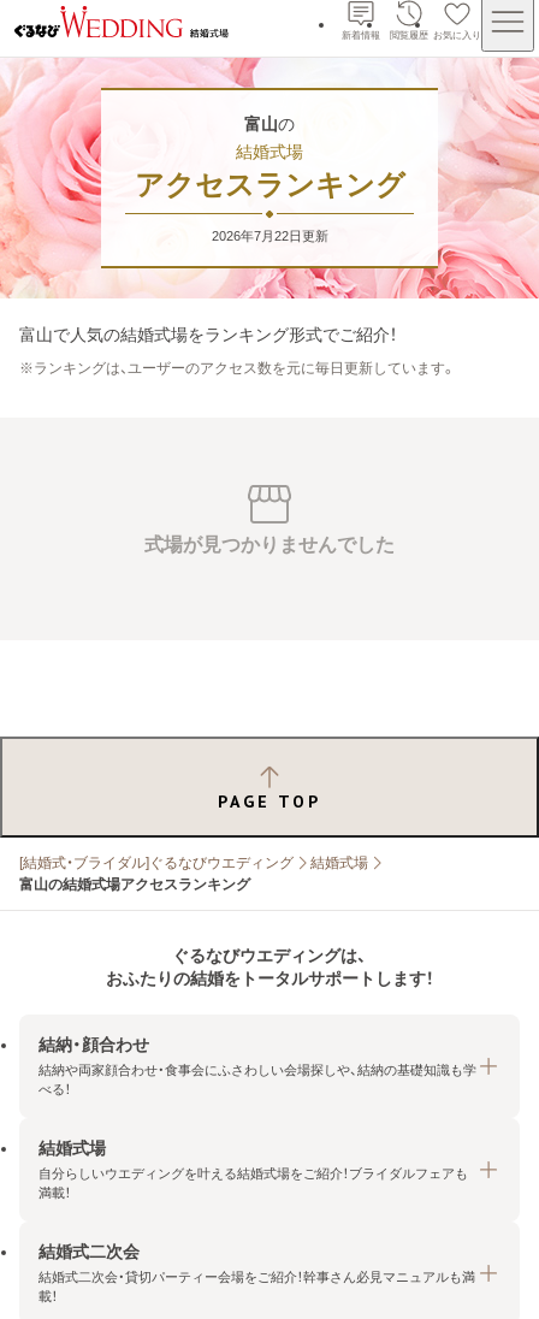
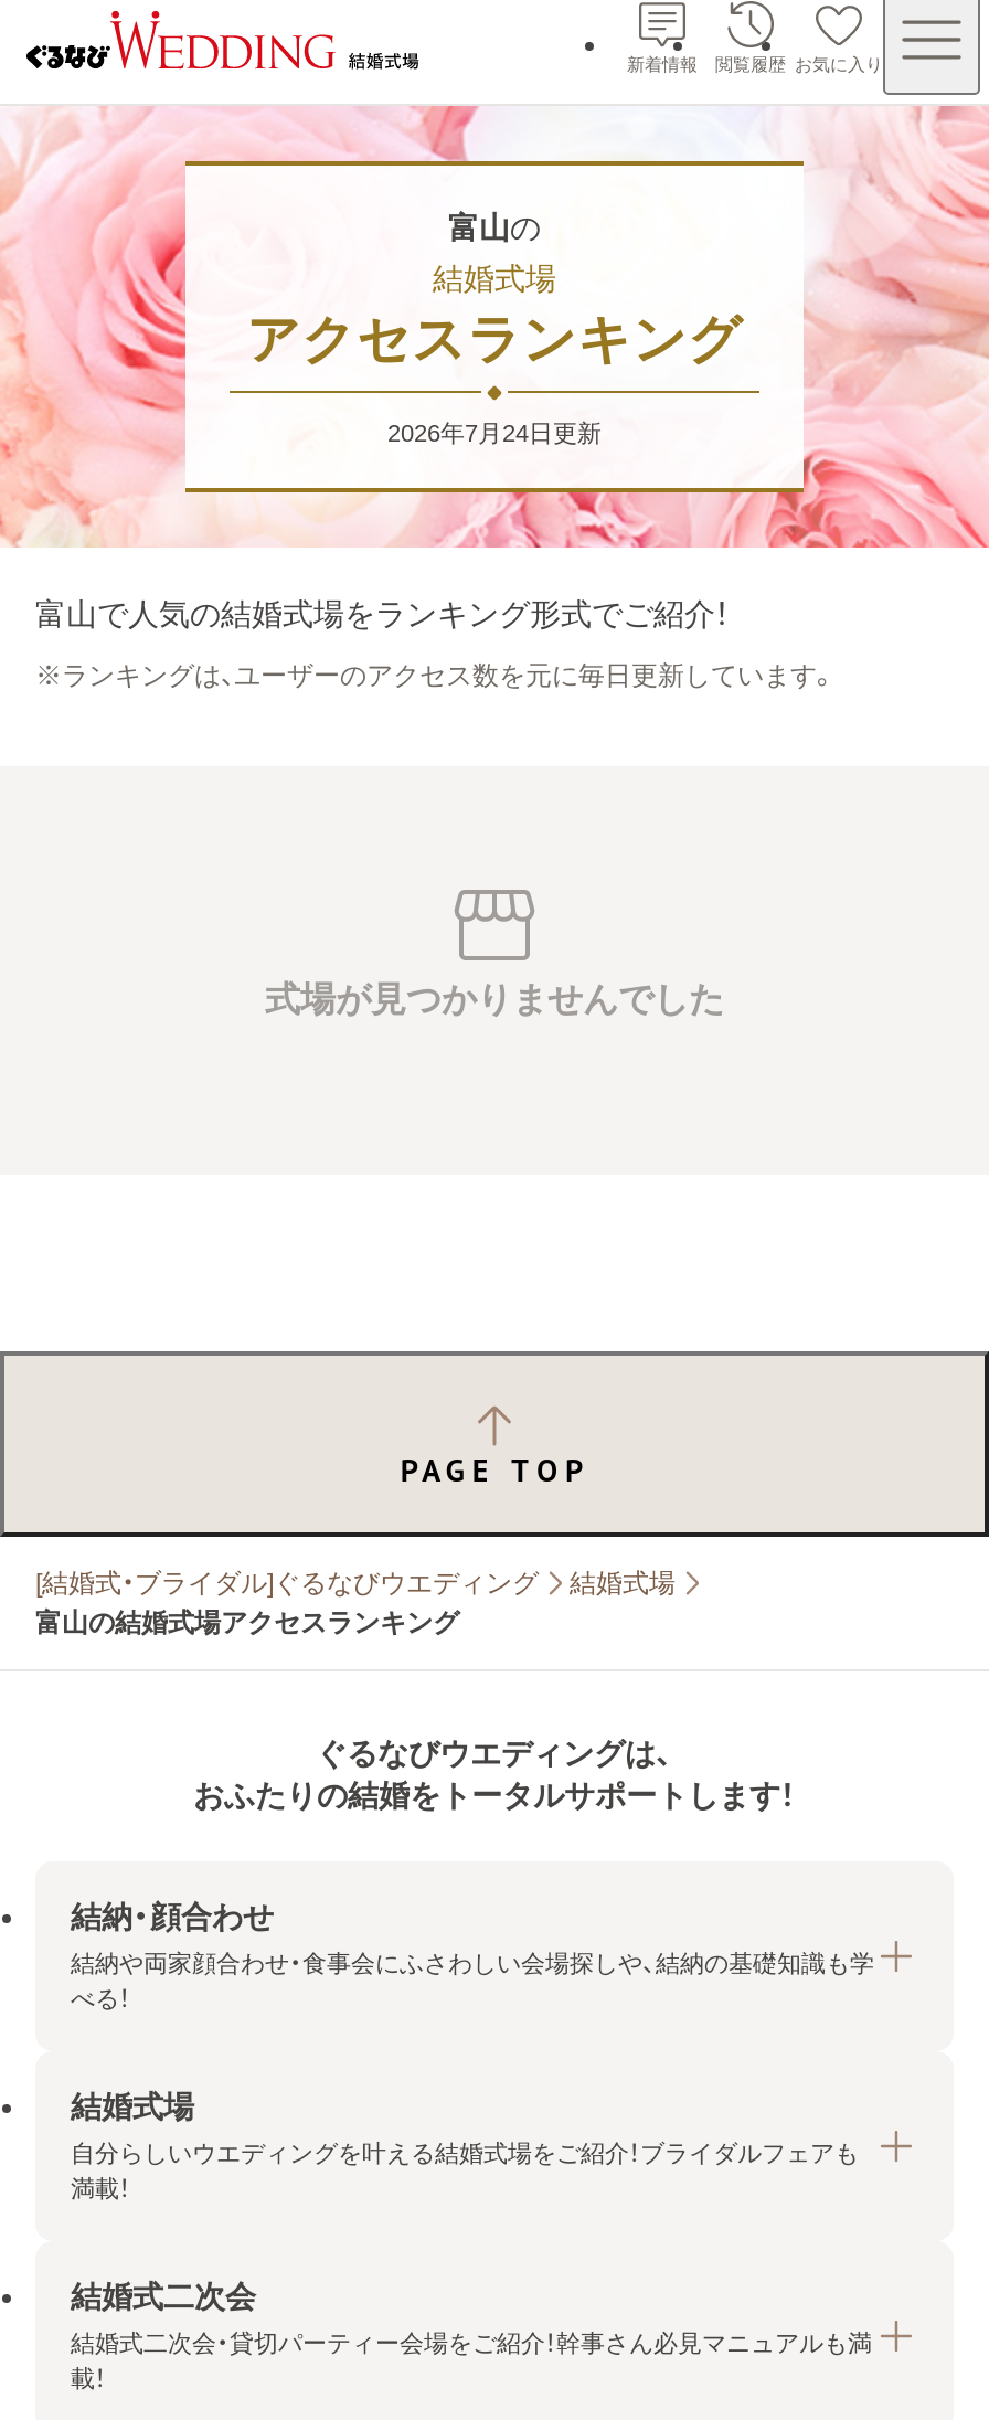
[211,228,328,242] 2026年7月22日更新 -> [387,418,602,445] 2026年7月24日更新

